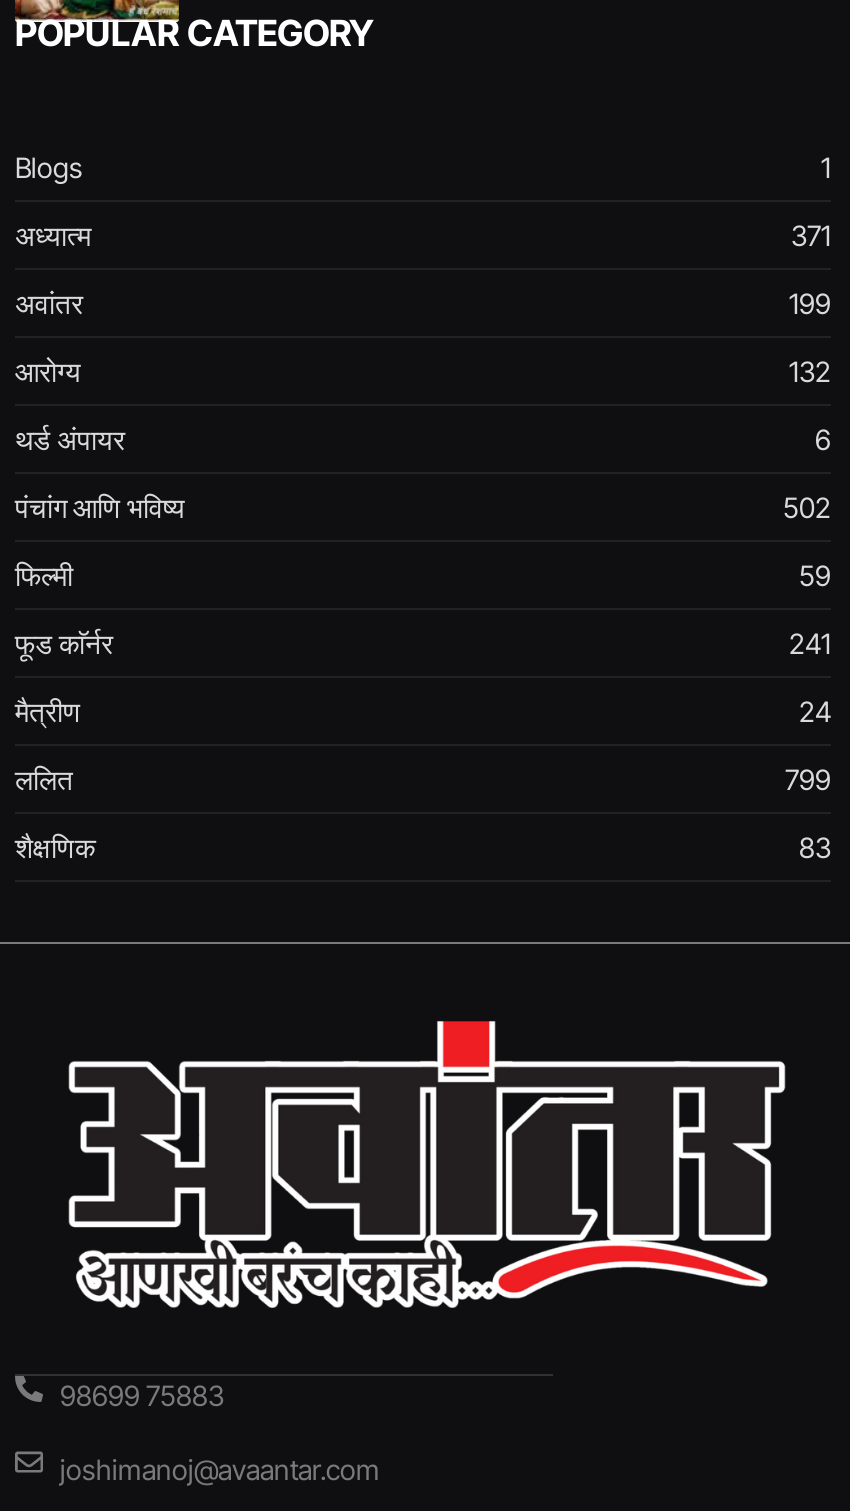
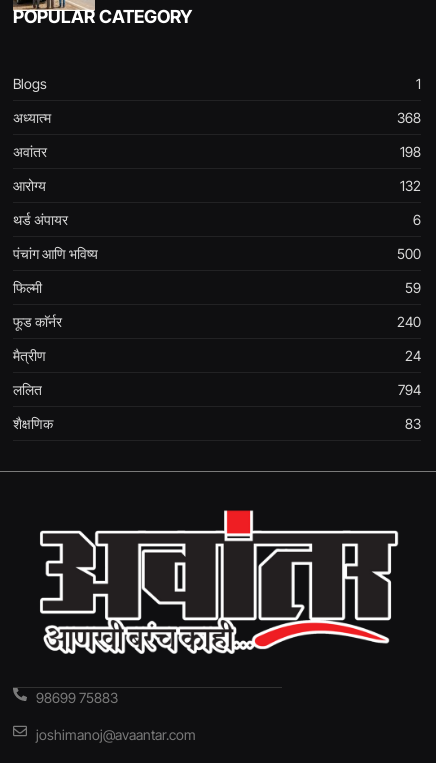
[791,217,831,251] 371 -> [397,108,421,125] 368
[789,285,831,319] 199 -> [400,142,421,159] 198
[783,489,831,523] 502 -> [397,244,421,261] 500
[789,625,831,659] 241 -> [397,312,421,329] 240
[785,761,831,795] 799 -> [398,380,421,397] 794

